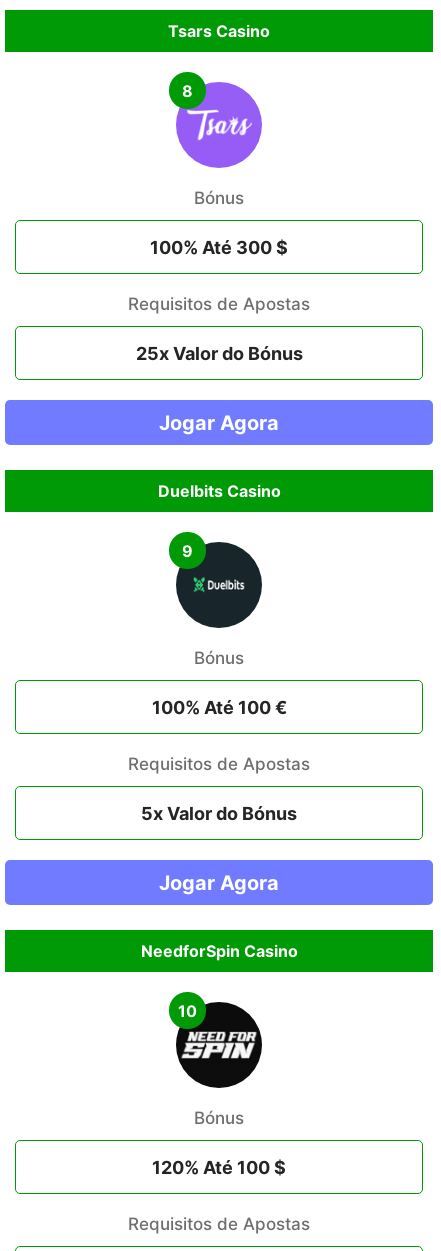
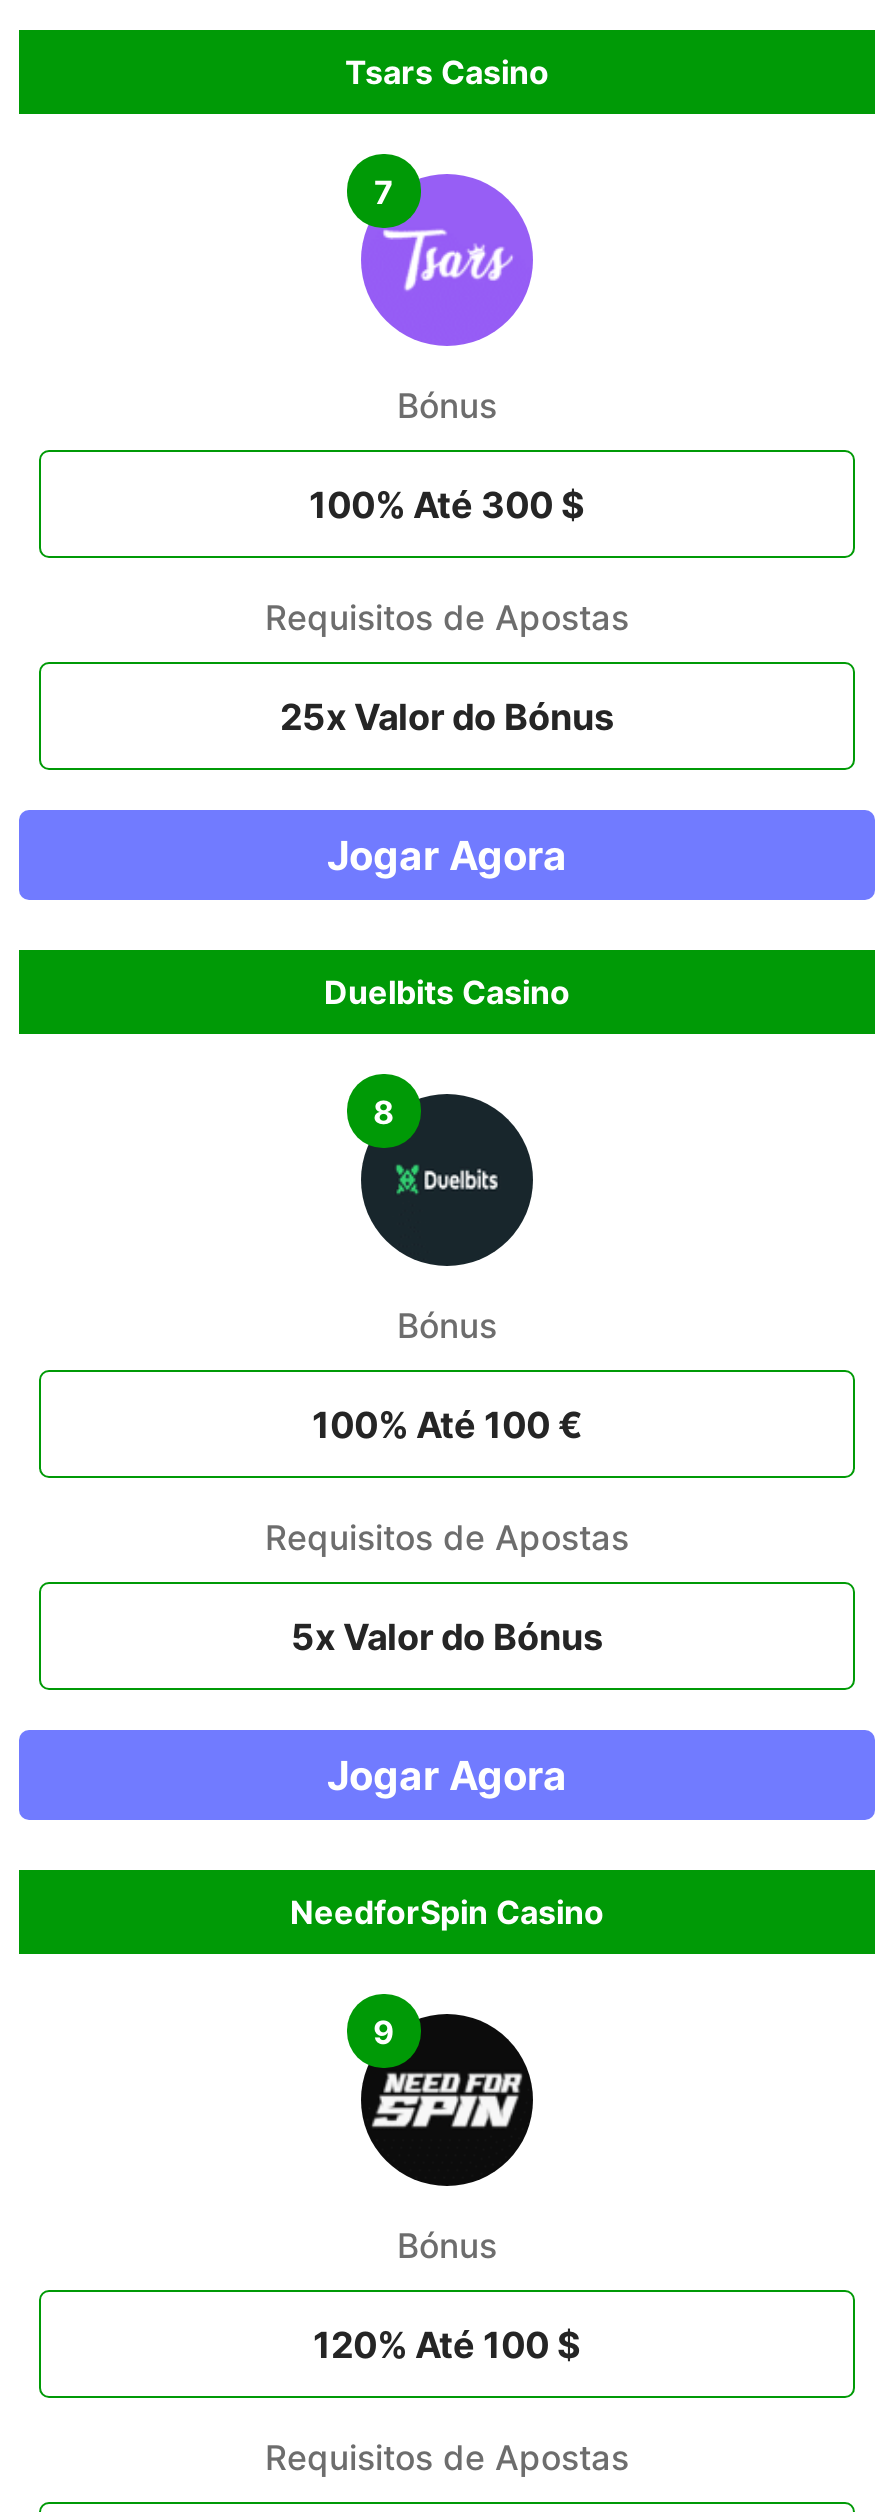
[182,81,193,101] 8 -> [374,172,394,212] 7
[182,541,193,561] 9 -> [373,1092,395,1132] 8
[178,1001,197,1021] 10 -> [373,2012,395,2052] 9

